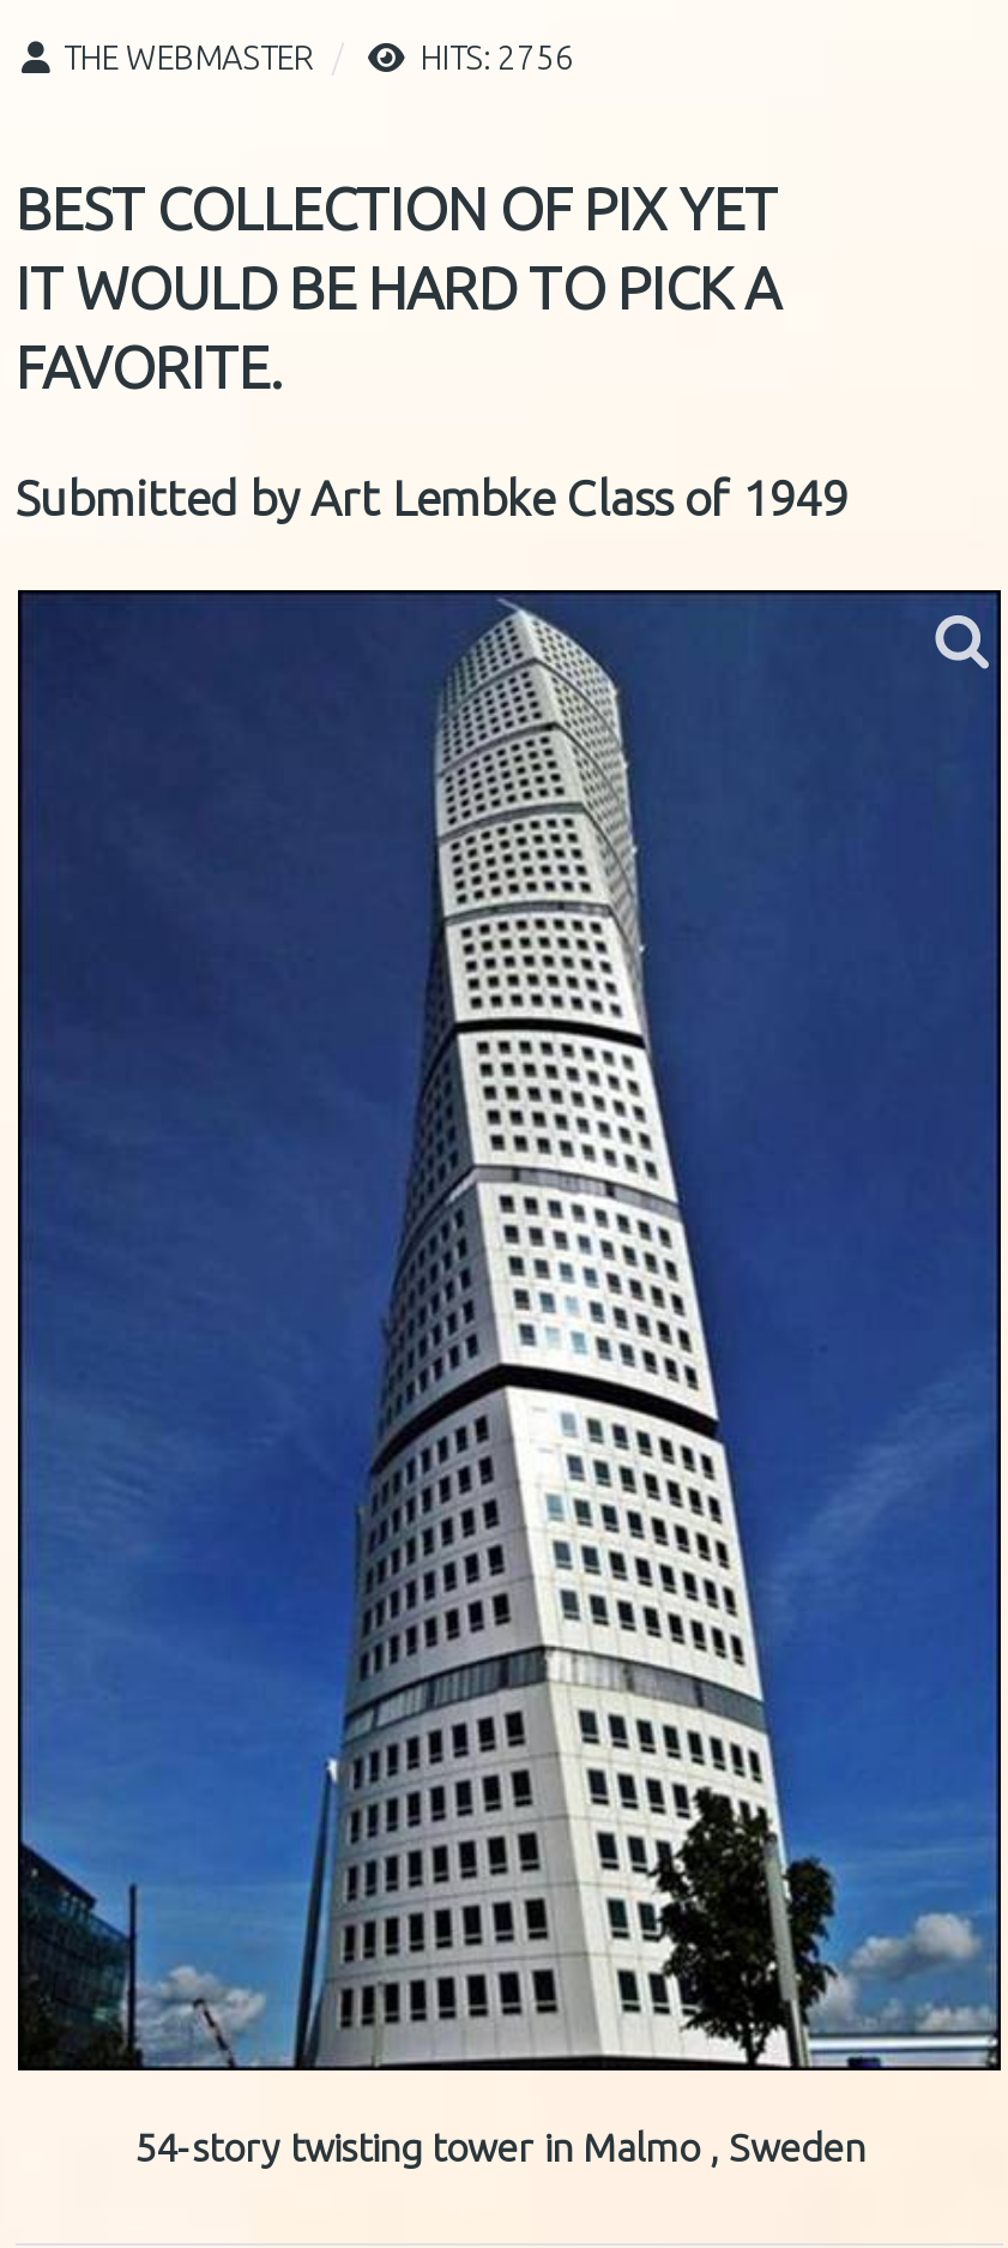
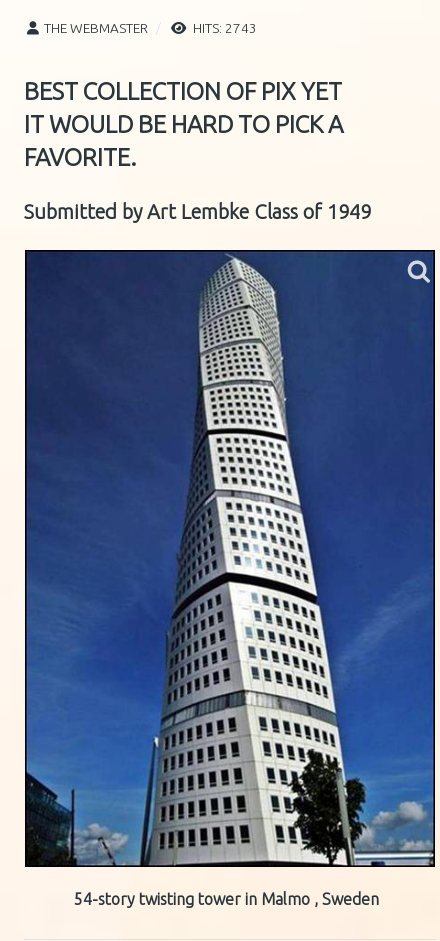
[414,38,574,77] HITS: 2756 -> [190,20,257,36] HITS: 2743

